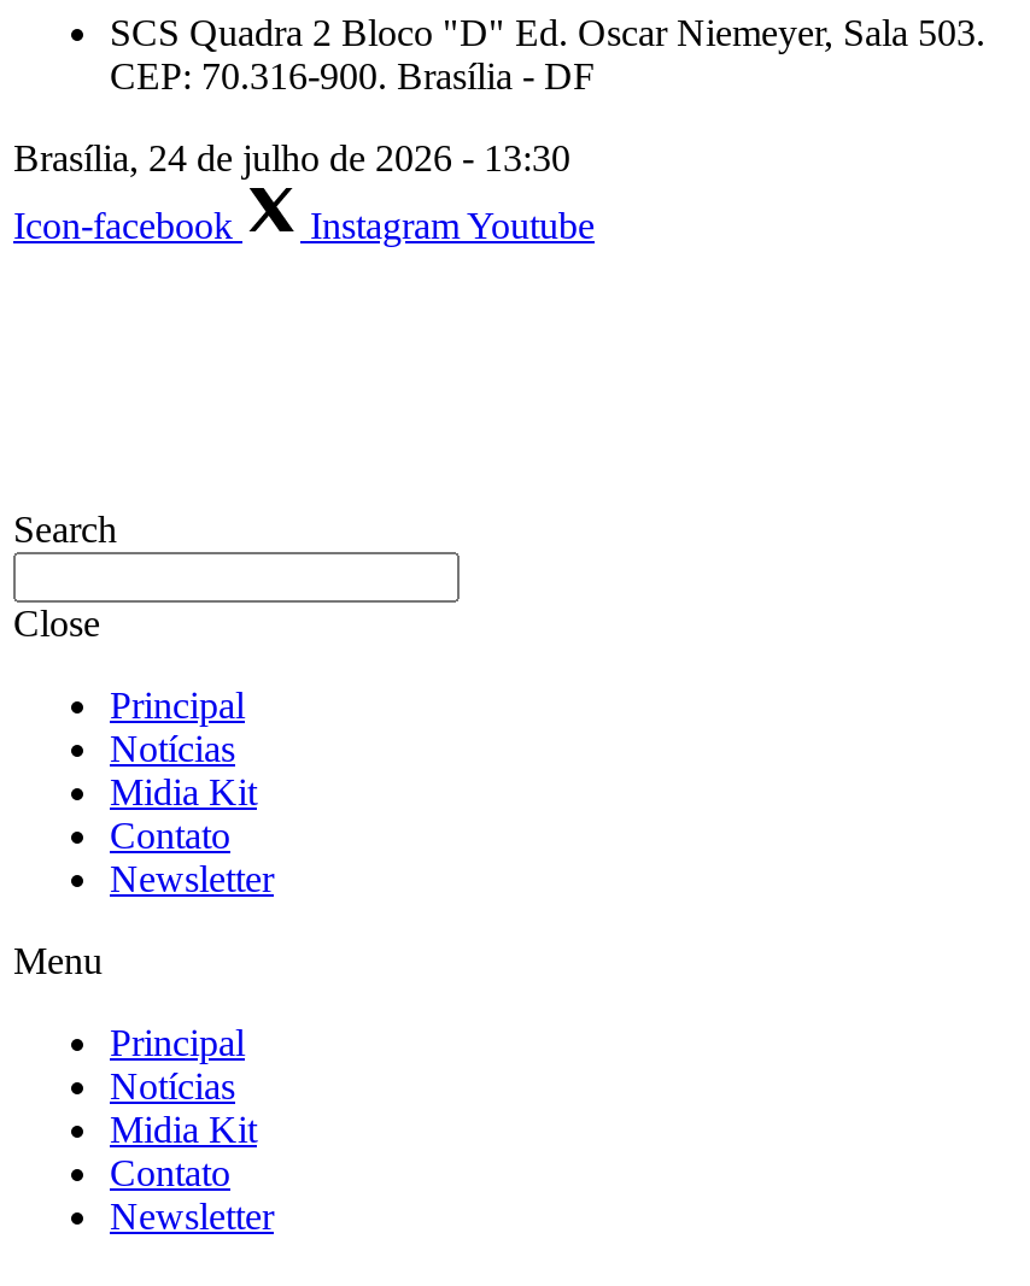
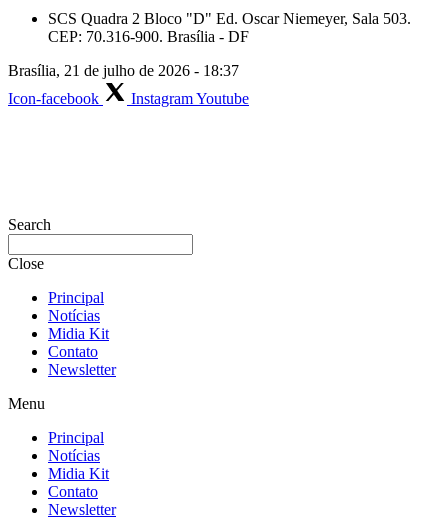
[13,137,570,178] Brasília, 24 de julho de 2026 - 13:30 -> [8,62,239,79] Brasília, 21 de julho de 2026 - 18:37

